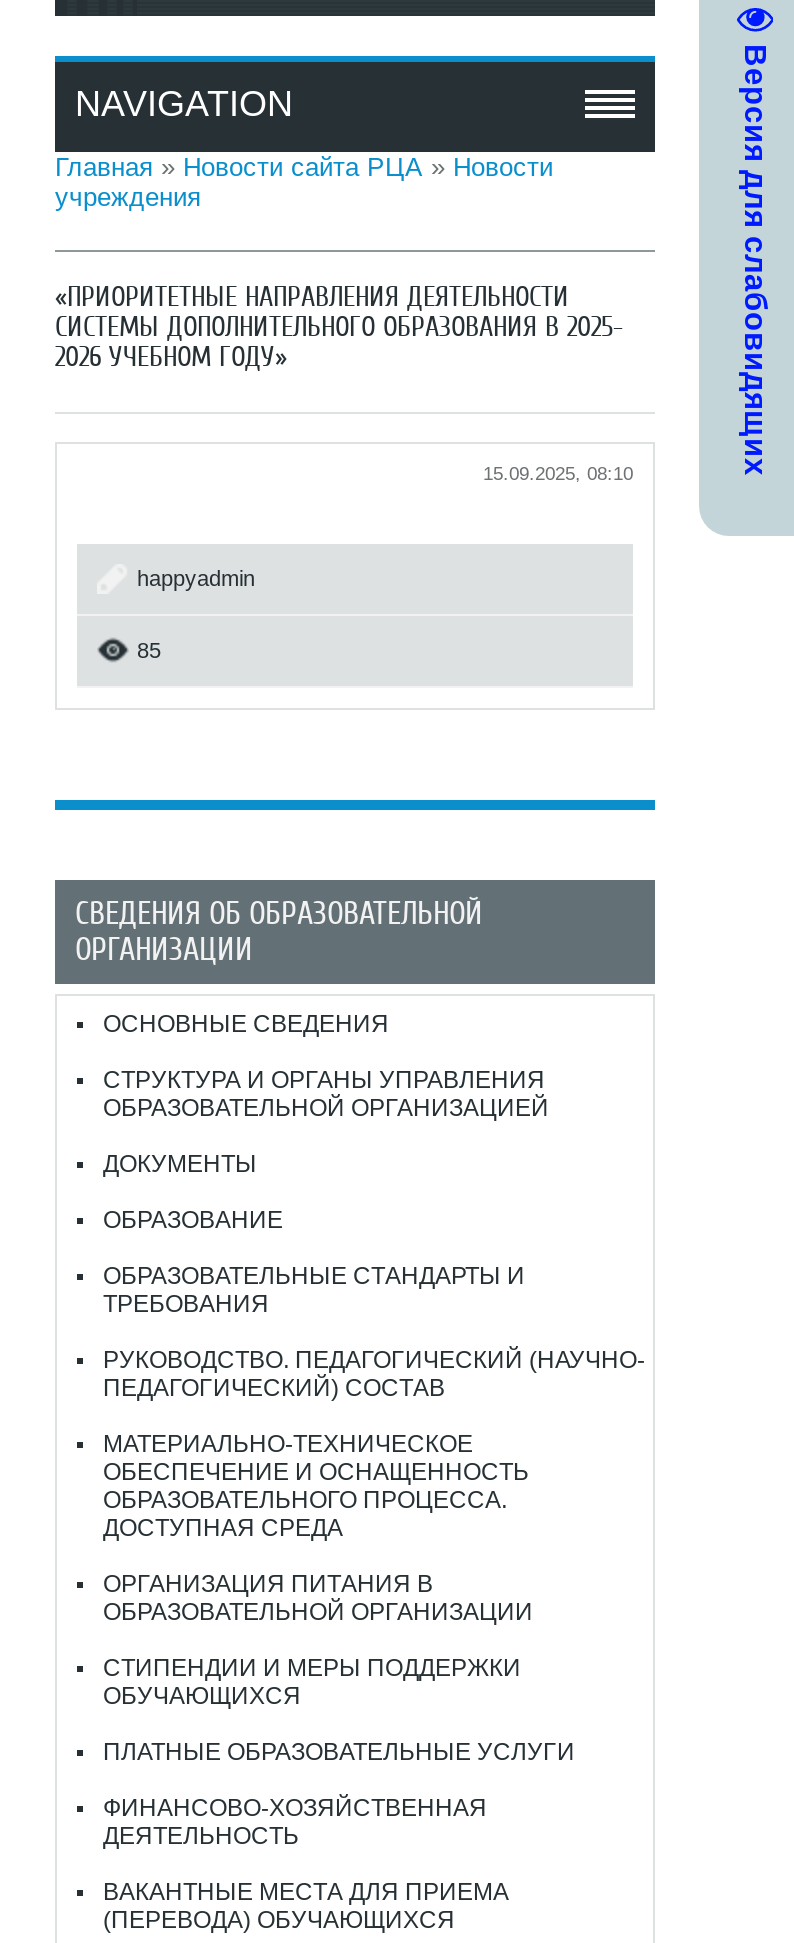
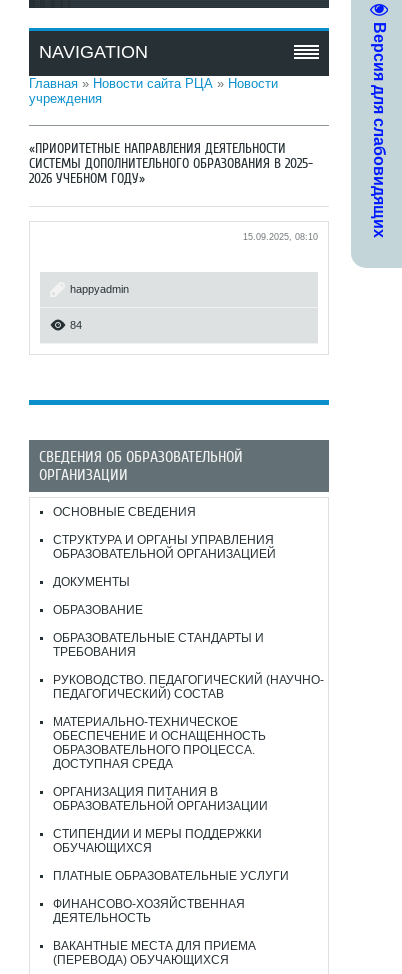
[137,638,161,662] 85 -> [70,319,82,331] 84

